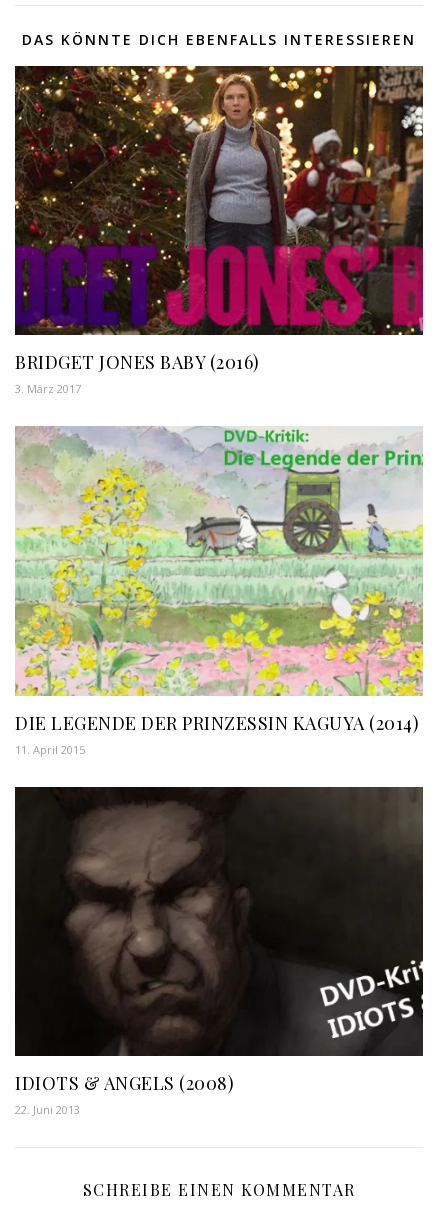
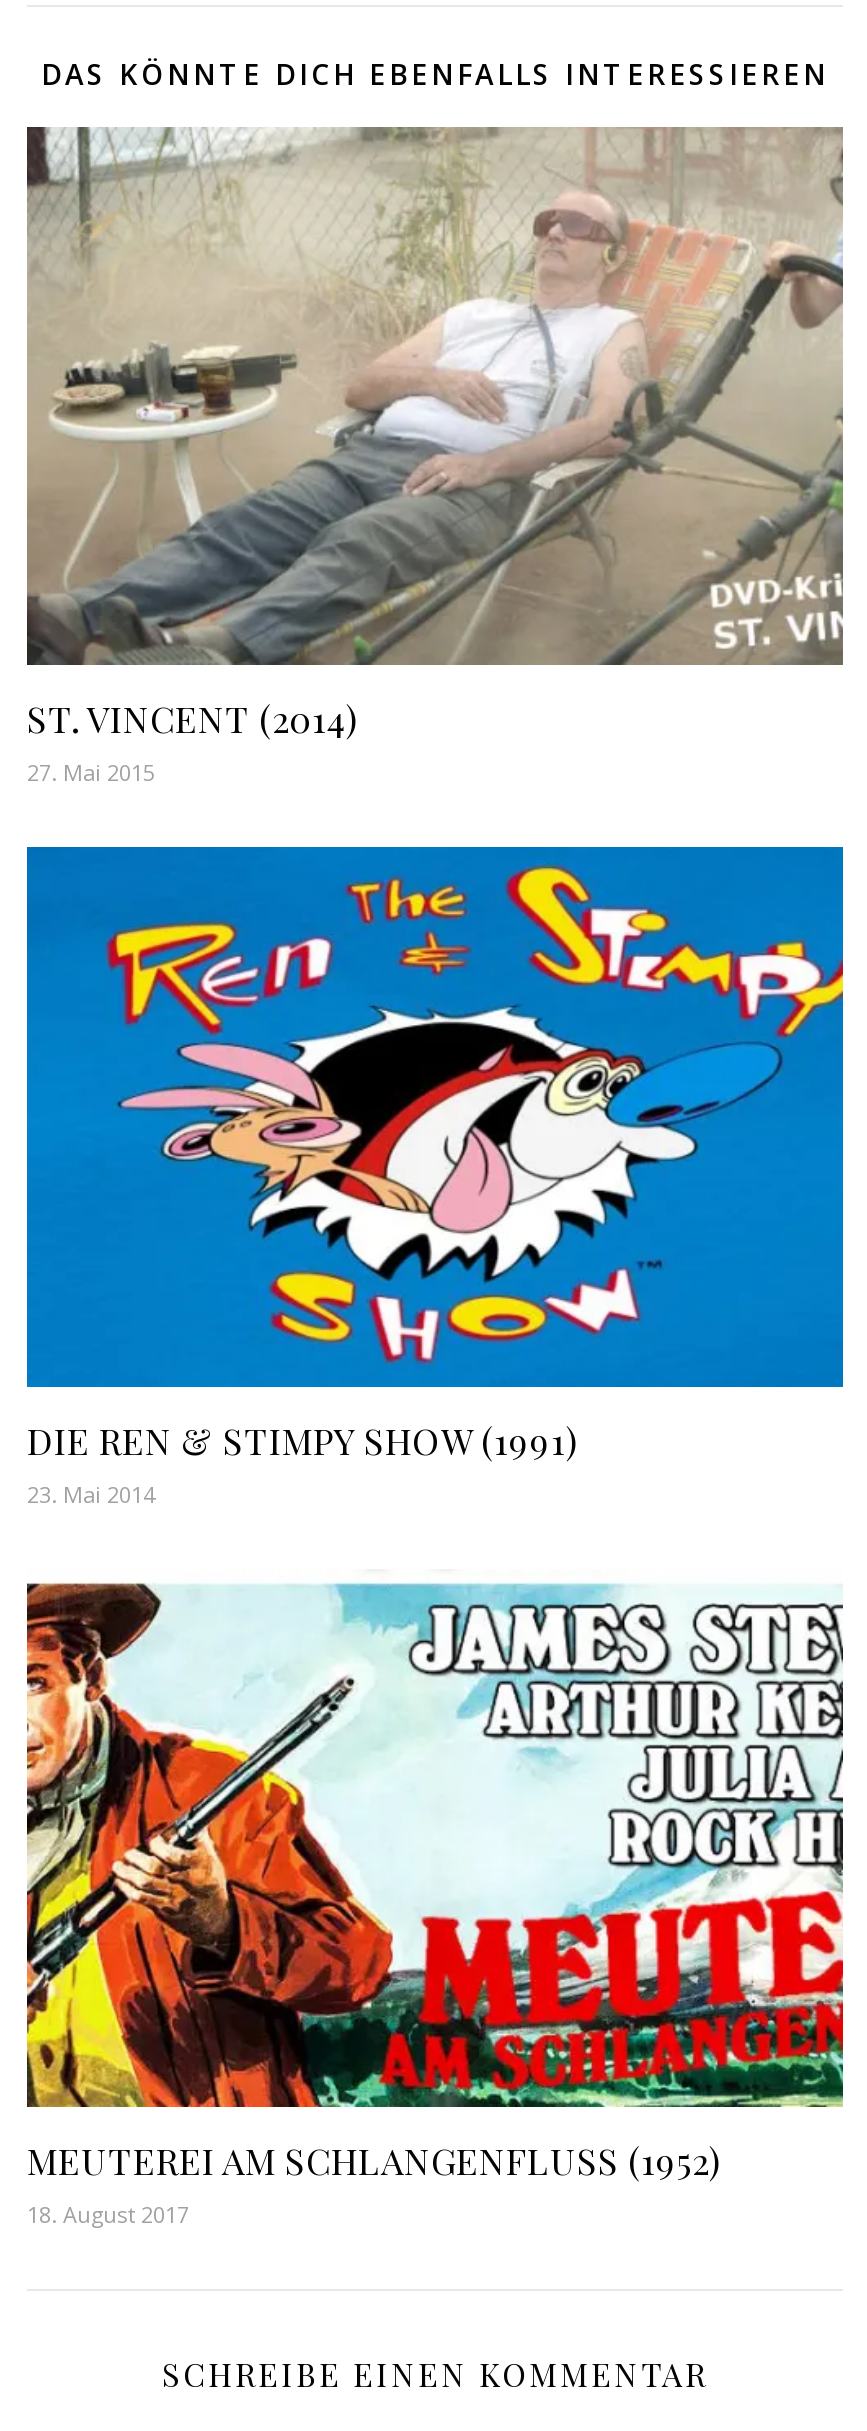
[14,65,424,396] [image] | BRIDGET JONES BABY (2016) | 3. März 2017 -> [25,125,845,788] [image] | ST. VINCENT (2014) | 27. Mai 2015
[14,426,424,757] [image] | DIE LEGENDE DER PRINZESSIN KAGUYA (2014) | 11. April 2015 -> [25,845,845,1508] [image] | DIE REN & STIMPY SHOW (1991) | 23. Mai 2014
[14,786,424,1117] [image] | IDIOTS & ANGELS (2008) | 22. Juni 2013 -> [25,1569,845,2229] [image] | MEUTEREI AM SCHLANGENFLUSS (1952) | 18. August 2017

